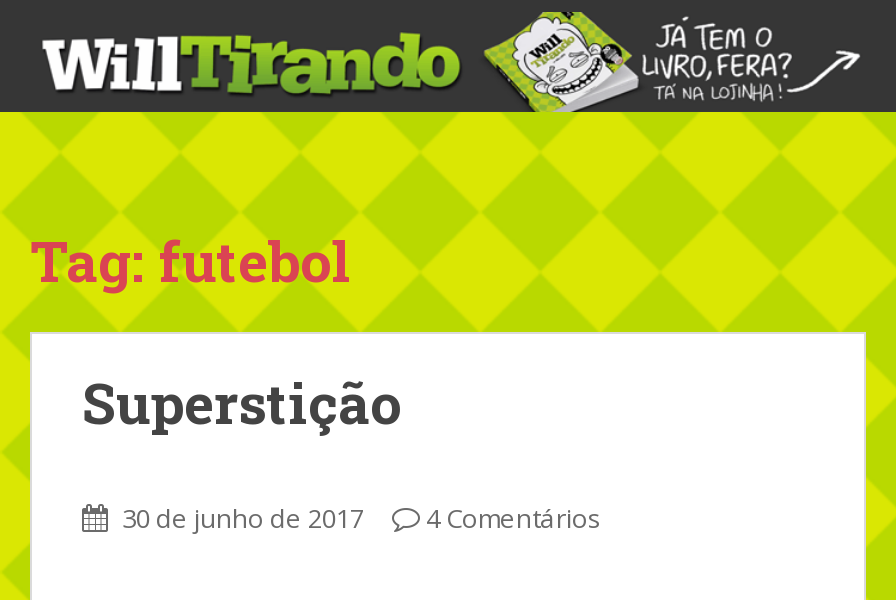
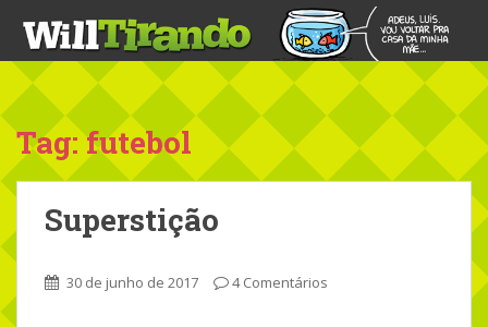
[484,10,862,114] [image] -> [265,7,467,62] [image]

